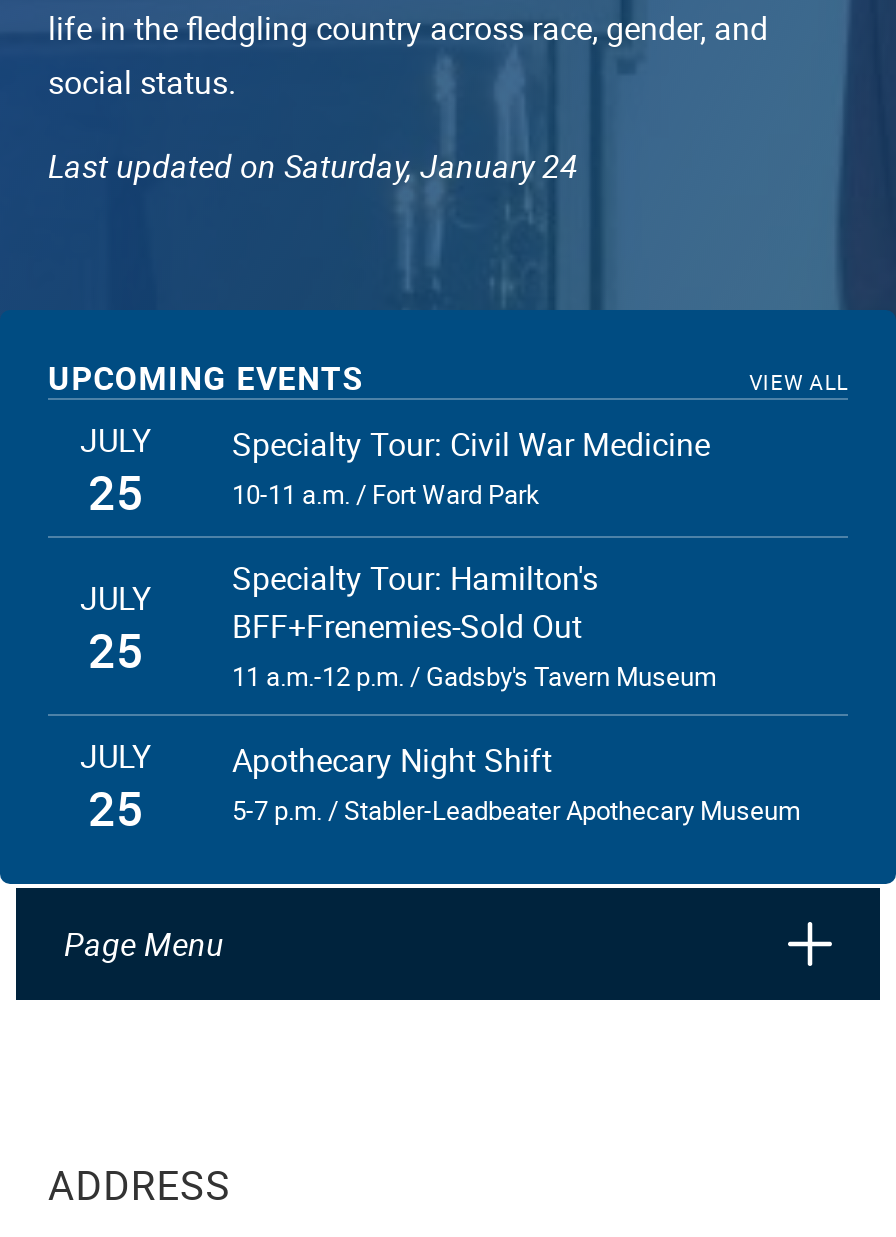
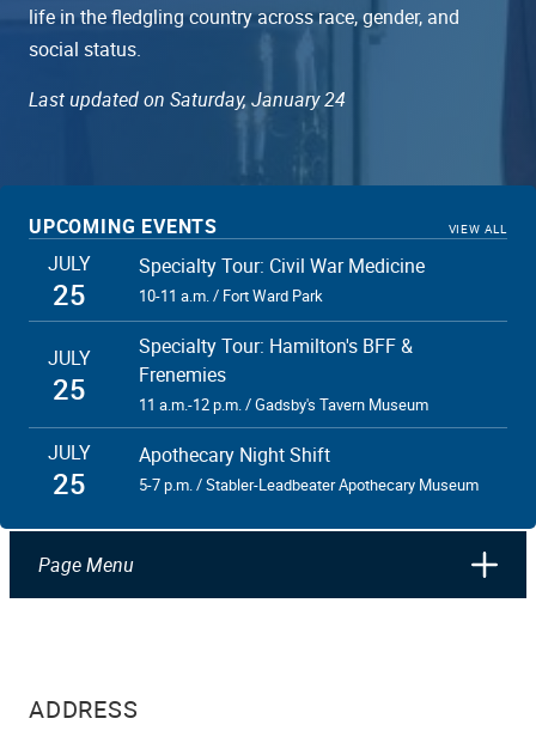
[232,556,598,648] Specialty Tour: Hamilton's | BFF+Frenemies-Sold Out -> [139,333,413,388] Specialty Tour: Hamilton's BFF & | Frenemies

